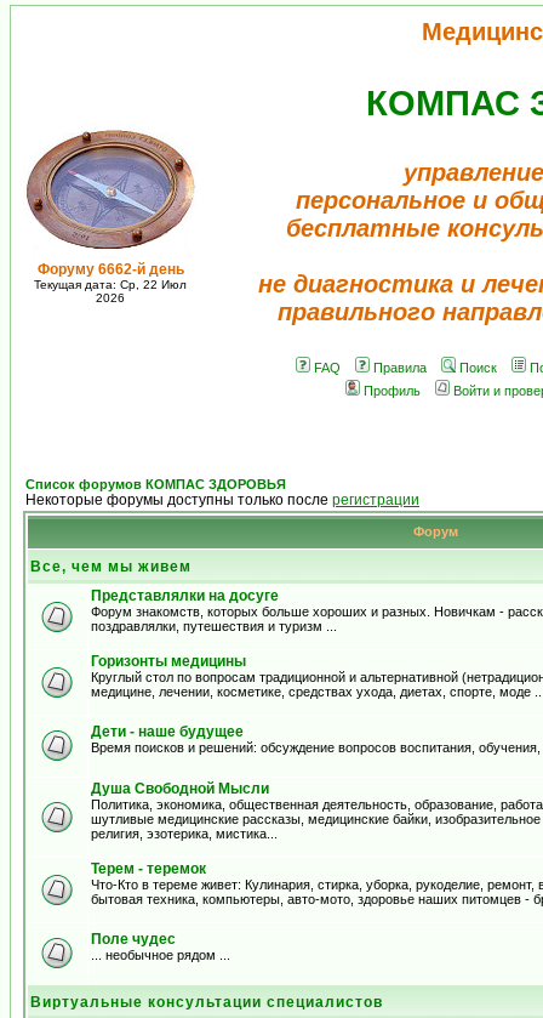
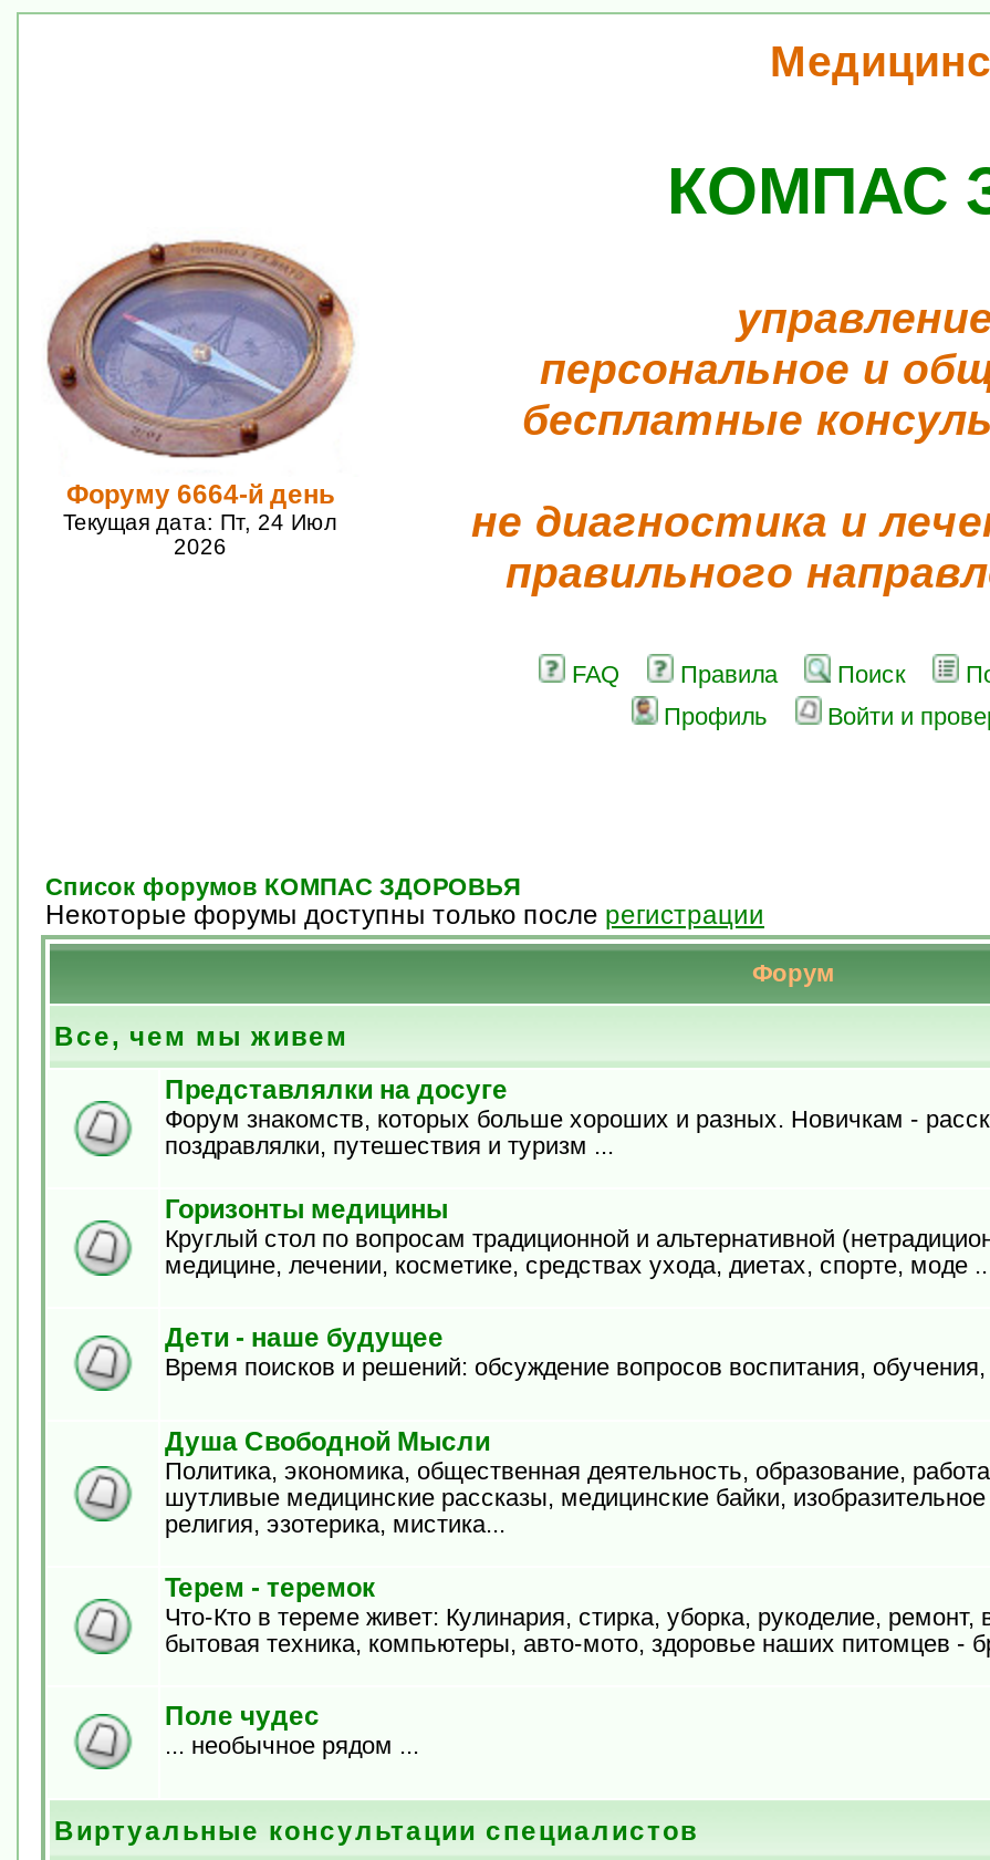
[37,261,184,278] Форуму 6662-й день -> [66,479,334,510] Форуму 6664-й день
[34,278,187,291] Текущая дата: Ср, 22 Июл -> [63,510,337,534] Текущая дата: Пт, 24 Июл

